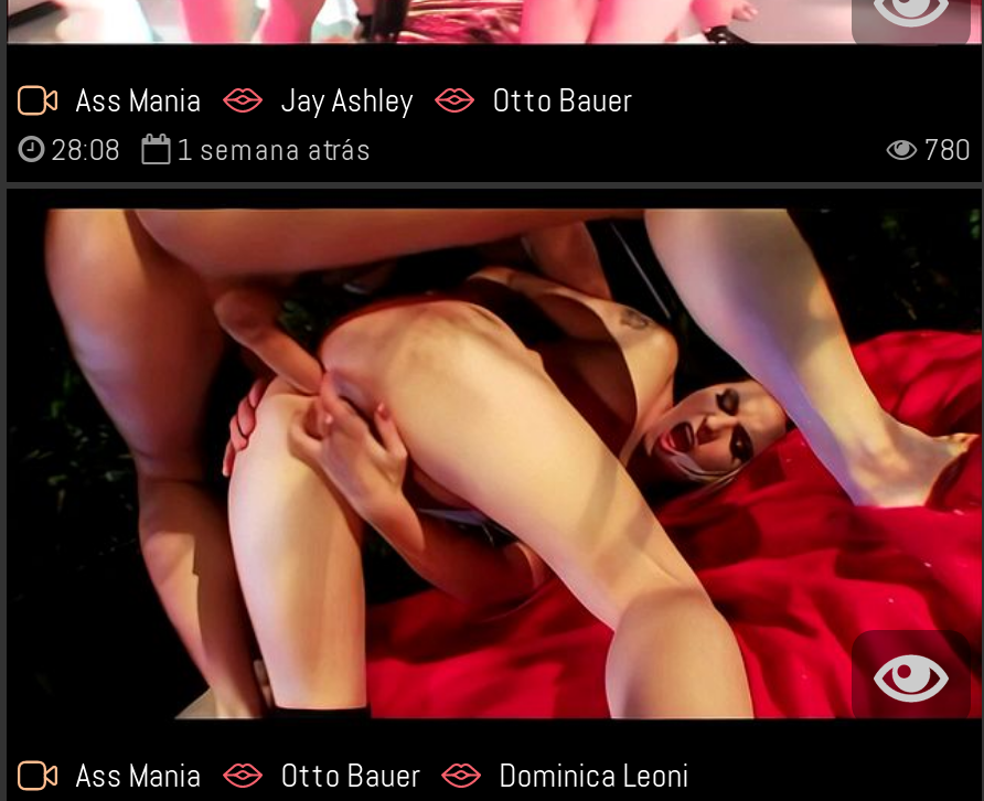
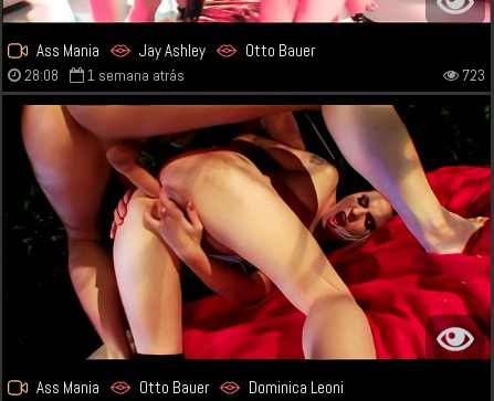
[924,130,970,170] 780 -> [462,65,485,85] 723

